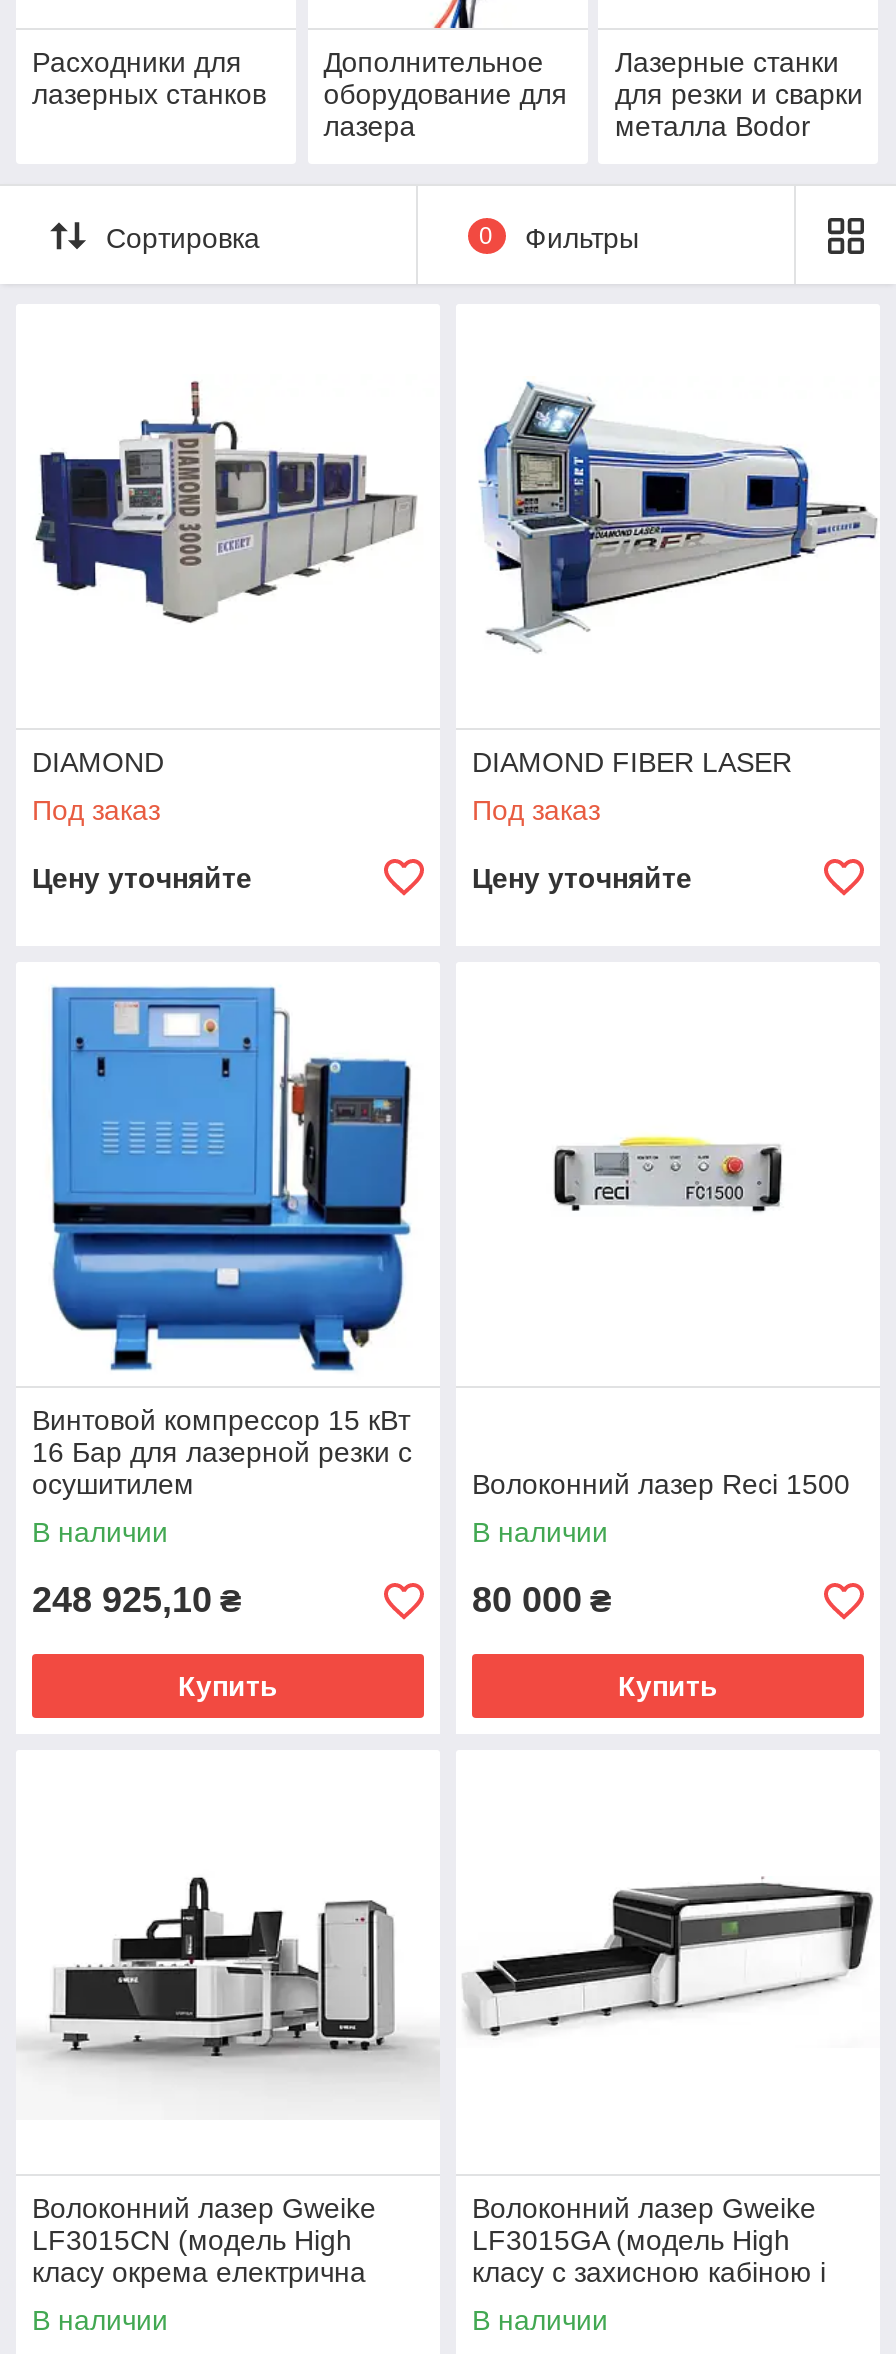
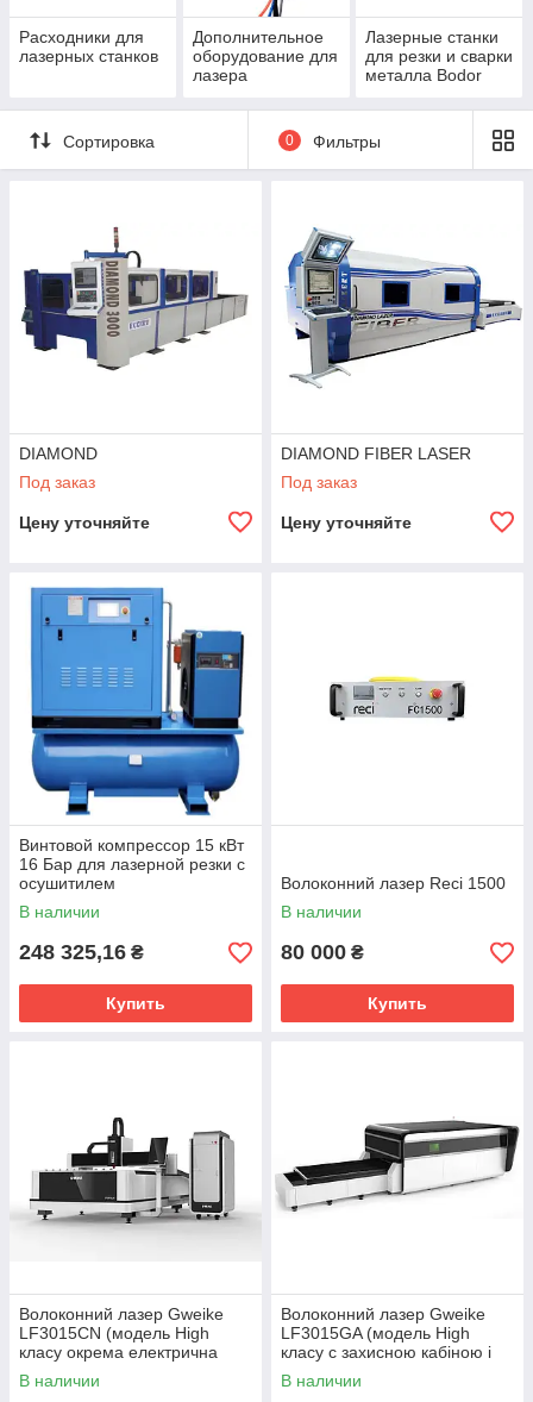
[32,1580,242,1620] 248 925,10 ₴ -> [19,940,144,964] 248 325,16 ₴

